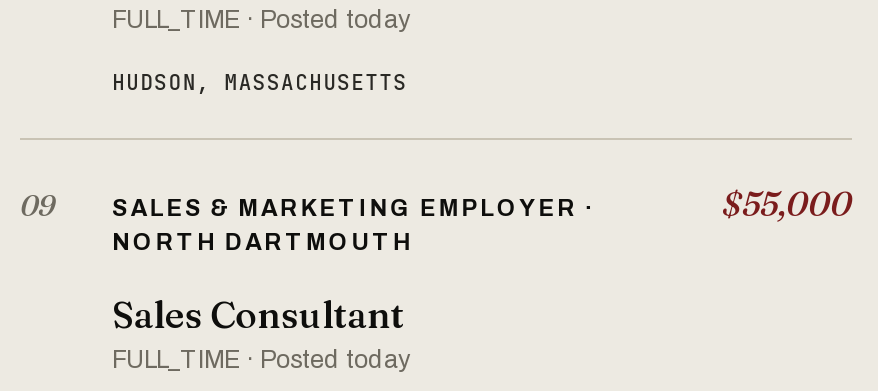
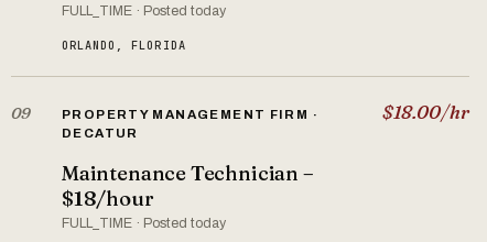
[112,67,408,95] HUDSON, MASSACHUSETTS -> [62,37,186,52] ORLANDO, FLORIDA
[722,183,852,223] $55,000 -> [382,101,469,123] $18.00/hr
[112,195,595,253] SALES & MARKETING EMPLOYER · | NORTH DARTMOUTH -> [62,107,318,139] PROPERTY MANAGEMENT FIRM · | DECATUR
[112,291,404,337] Sales Consultant -> [62,160,314,211] Maintenance Technician – | $18/hour

